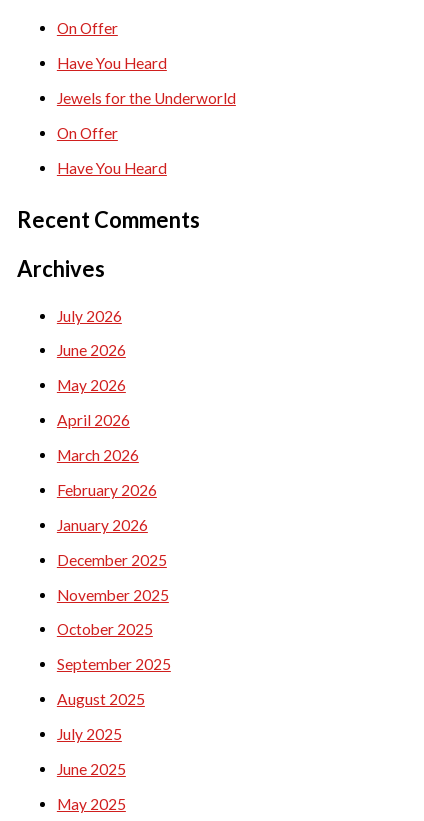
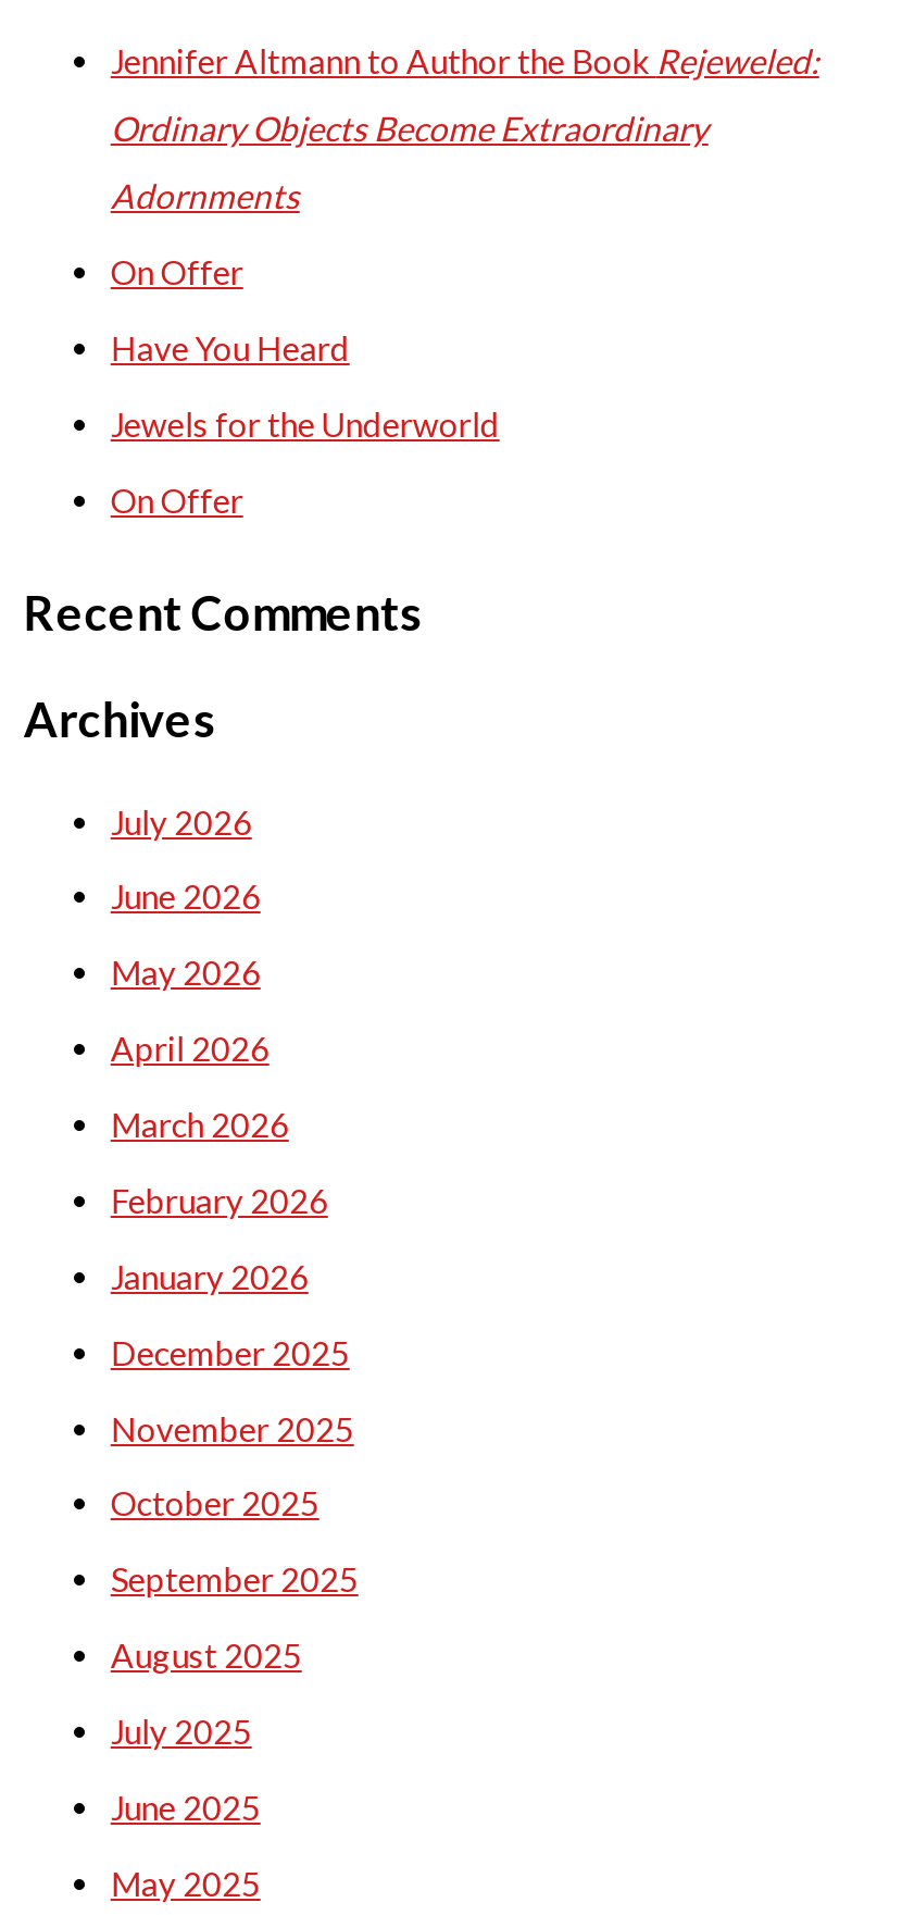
none -> [111,42,819,216] Jennifer Altmann to Author the Book Rejeweled: | Ordinary Objects Become Extraordinary | Adornments
moved [57,19,236,142] -> [111,253,500,520]: On Offer | Have You Heard | Jewels for the Underworld | On Offer
[57,159,167,177] Have You Heard -> none

